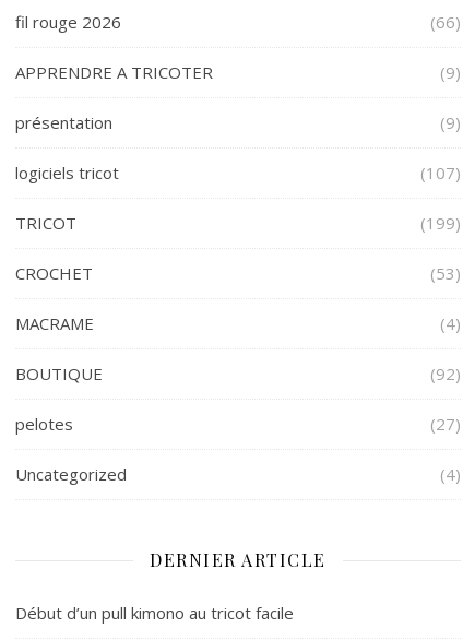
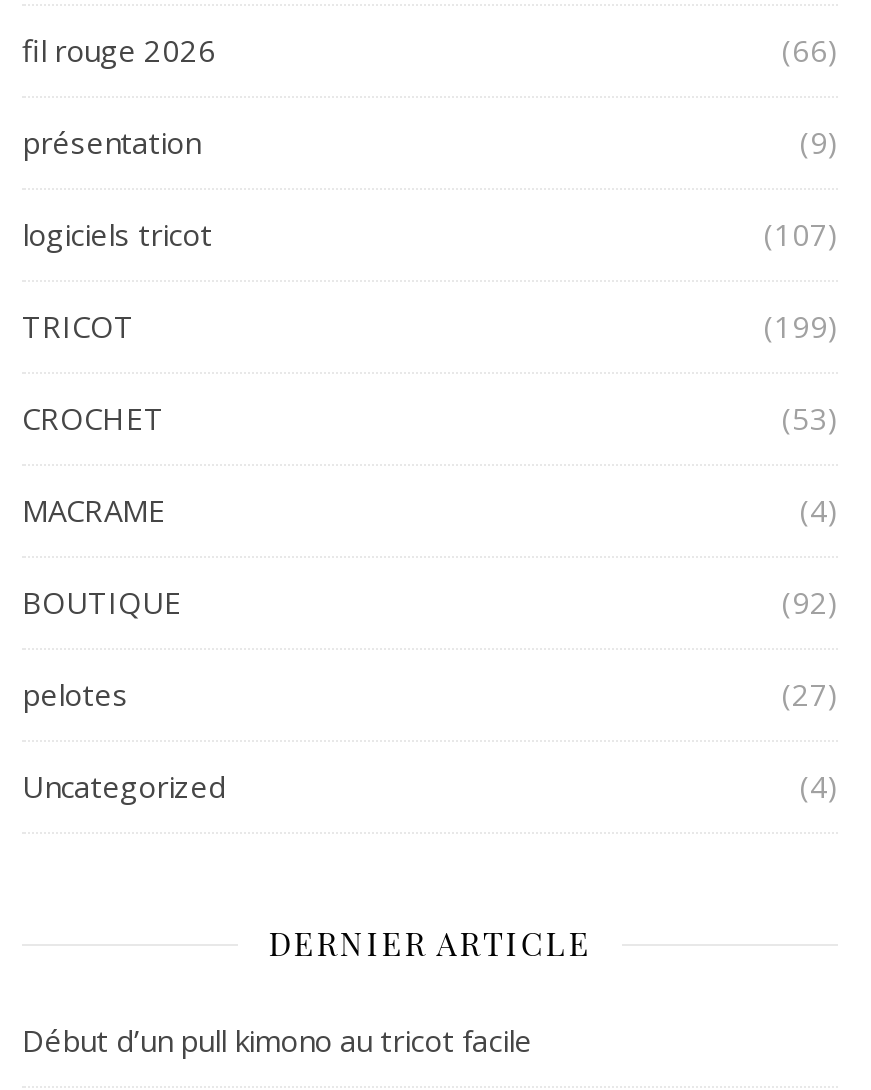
[15,62,461,84] APPRENDRE A TRICOTER | (9) -> none

